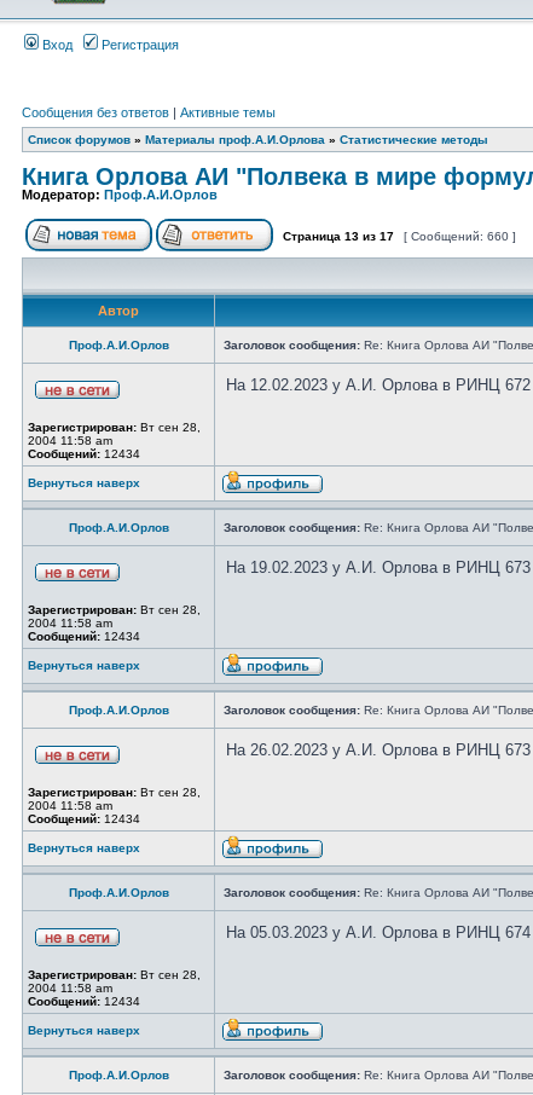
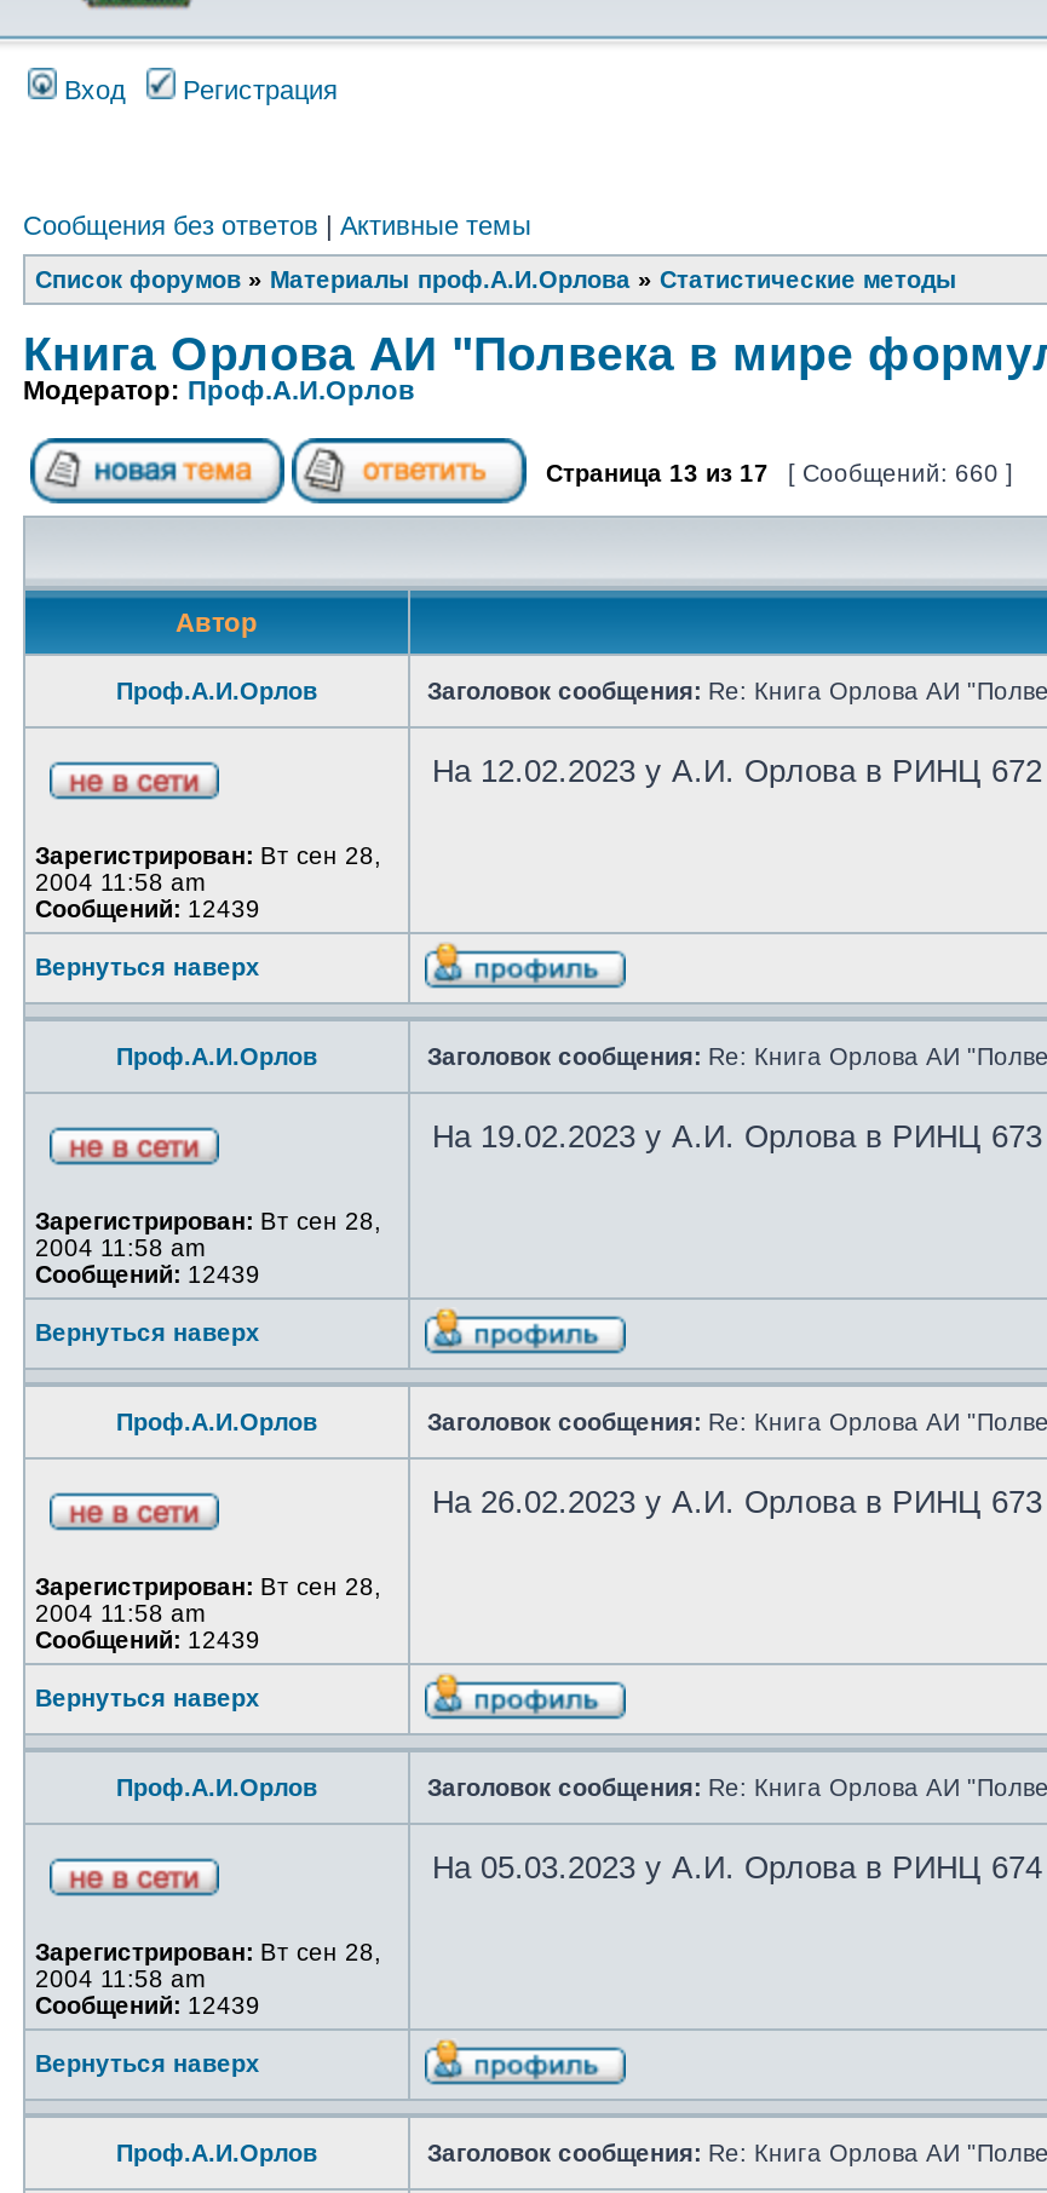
[28,447,140,460] Сообщений: 12434 -> [35,896,260,922] Сообщений: 12439
[28,630,140,643] Сообщений: 12434 -> [35,1261,260,1288] Сообщений: 12439
[28,812,140,825] Сообщений: 12434 -> [35,1627,260,1653] Сообщений: 12439
[28,995,140,1008] Сообщений: 12434 -> [35,1992,260,2019] Сообщений: 12439

